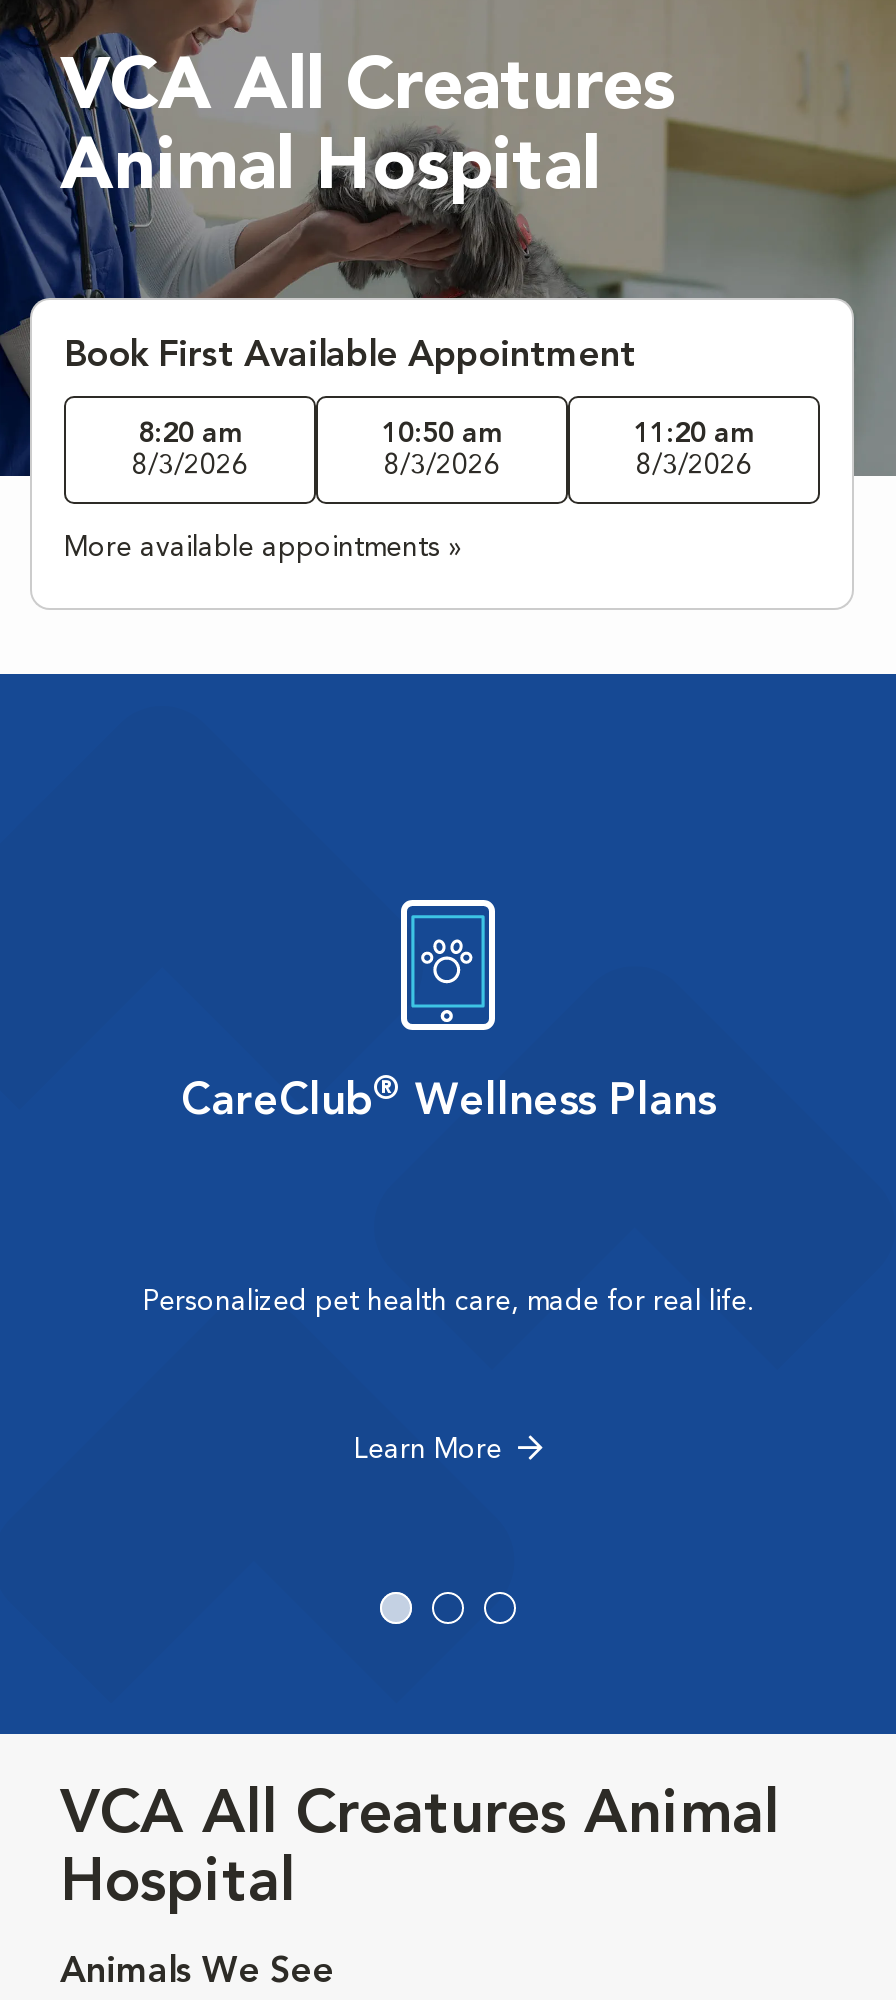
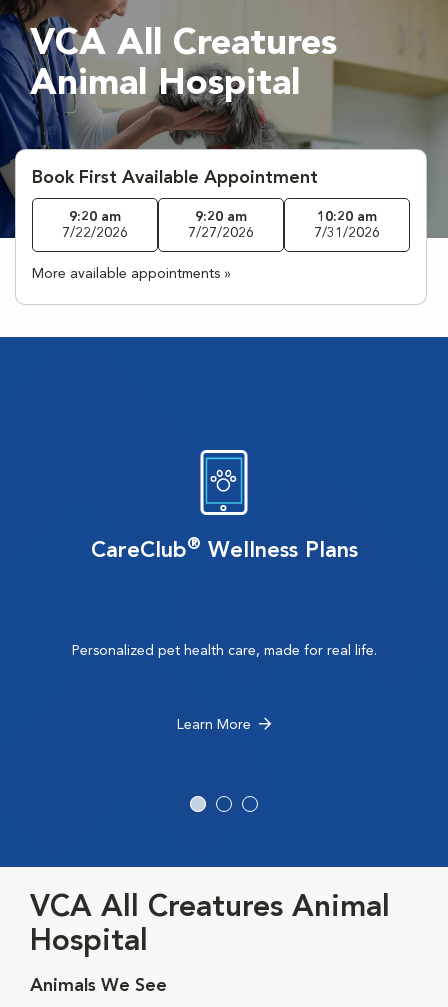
[138,420,242,448] 8:20 am -> [69,210,121,224] 9:20 am
[382,420,502,448] 10:50 am -> [195,210,247,224] 9:20 am
[634,420,754,448] 11:20 am -> [317,210,377,224] 10:20 am
[132,452,248,480] 8/3/2026 -> [62,226,128,240] 7/22/2026
[384,452,500,480] 8/3/2026 -> [188,226,254,240] 7/27/2026
[636,452,752,480] 8/3/2026 -> [314,226,380,240] 7/31/2026

